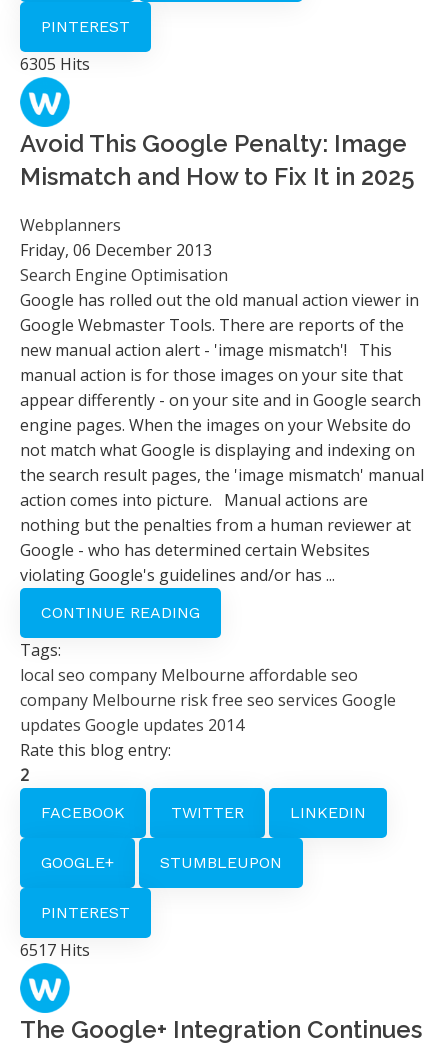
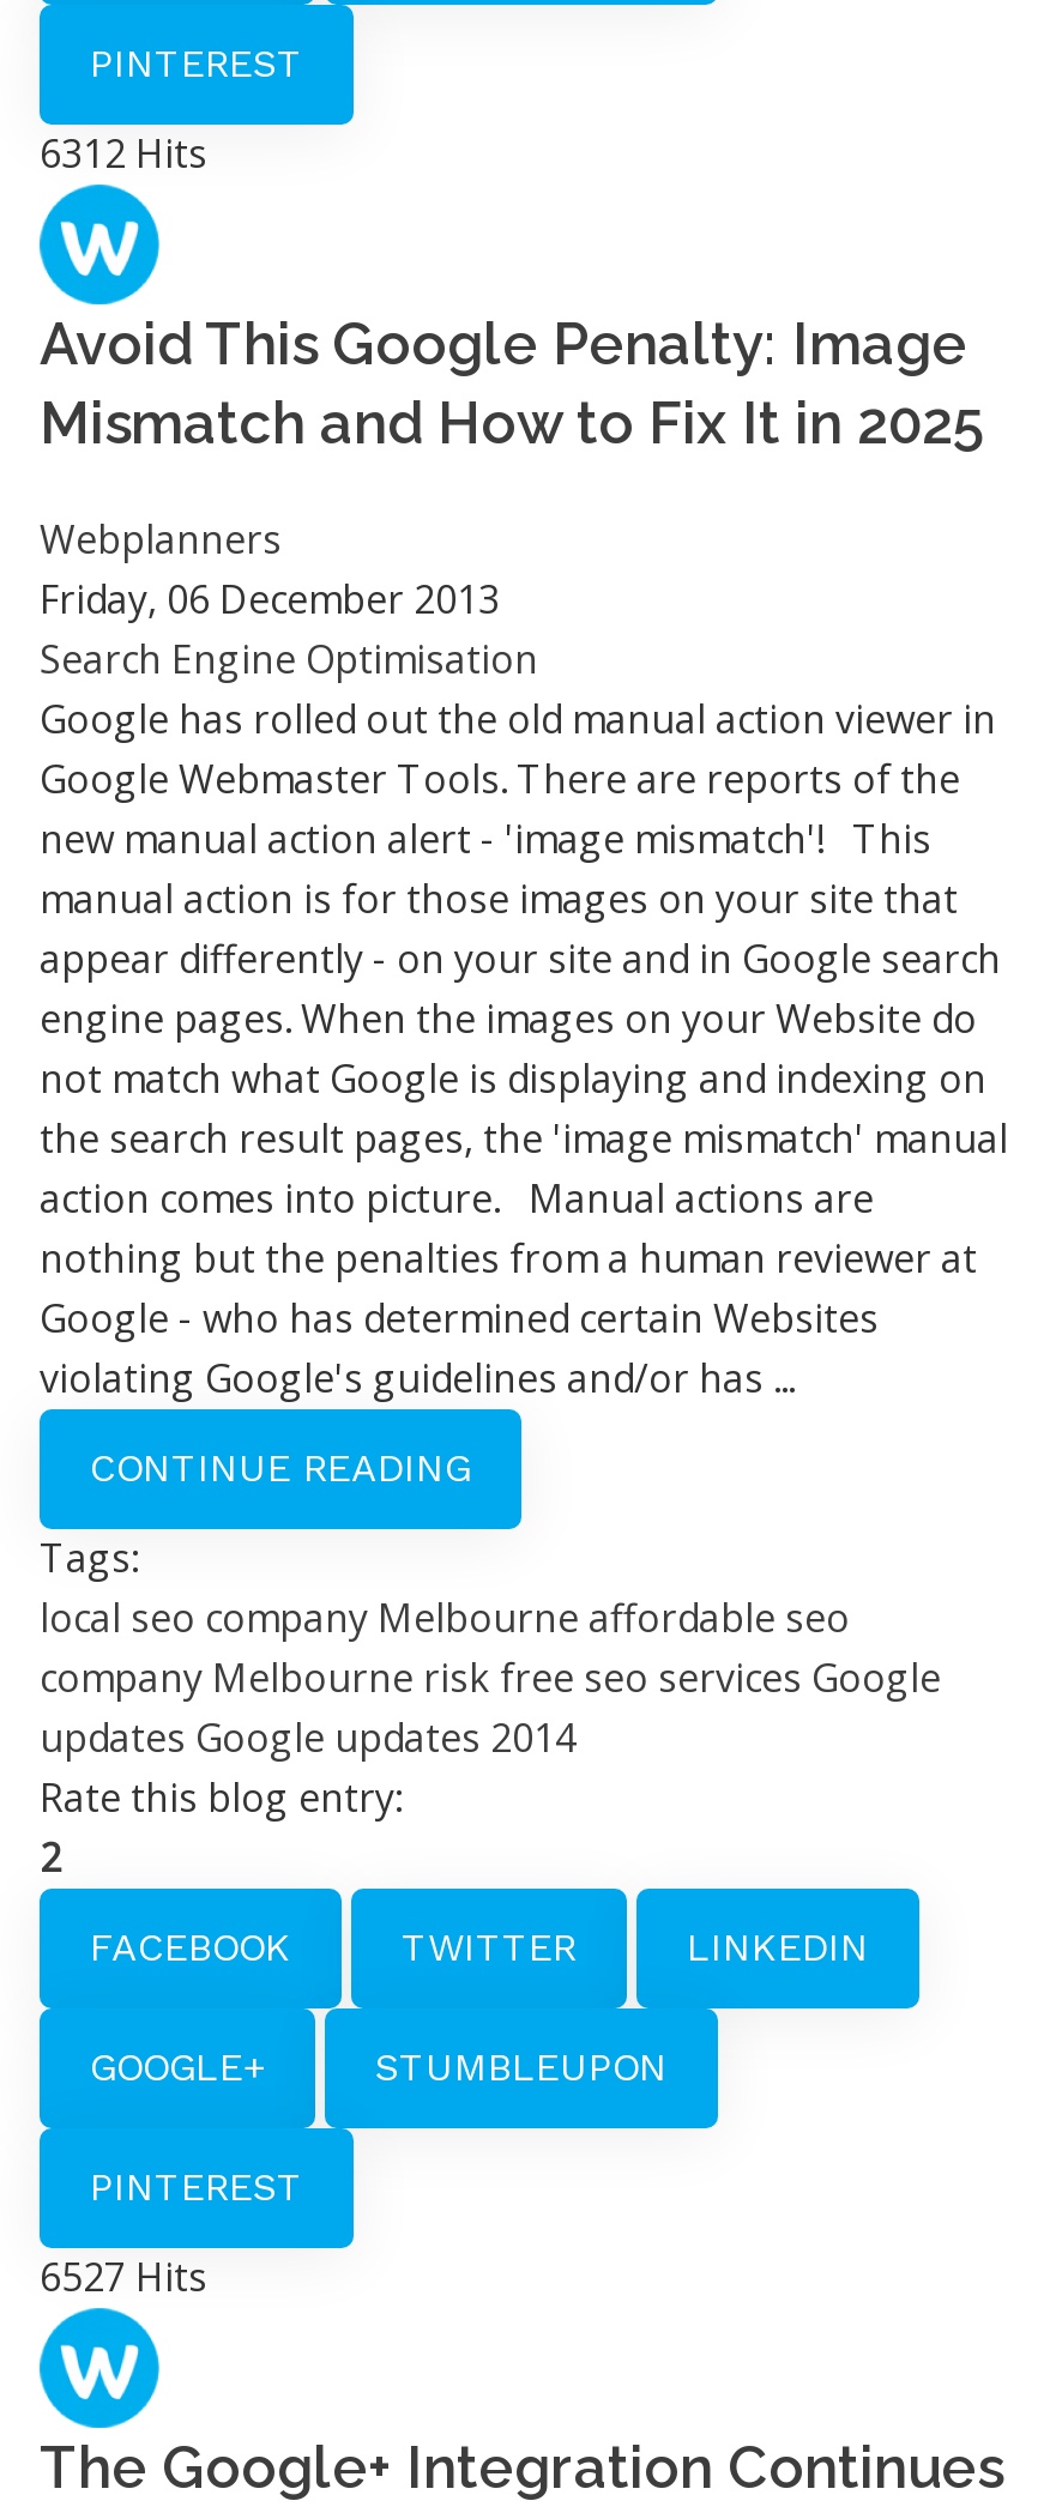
[20,53,90,75] 6305 Hits -> [40,127,207,180] 6312 Hits
[20,939,90,961] 6517 Hits -> [40,2251,207,2303] 6527 Hits

